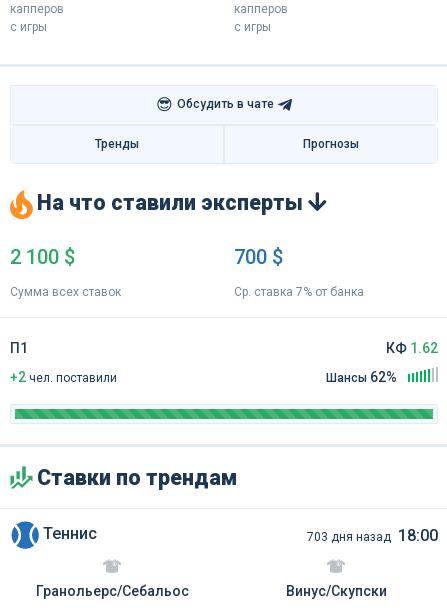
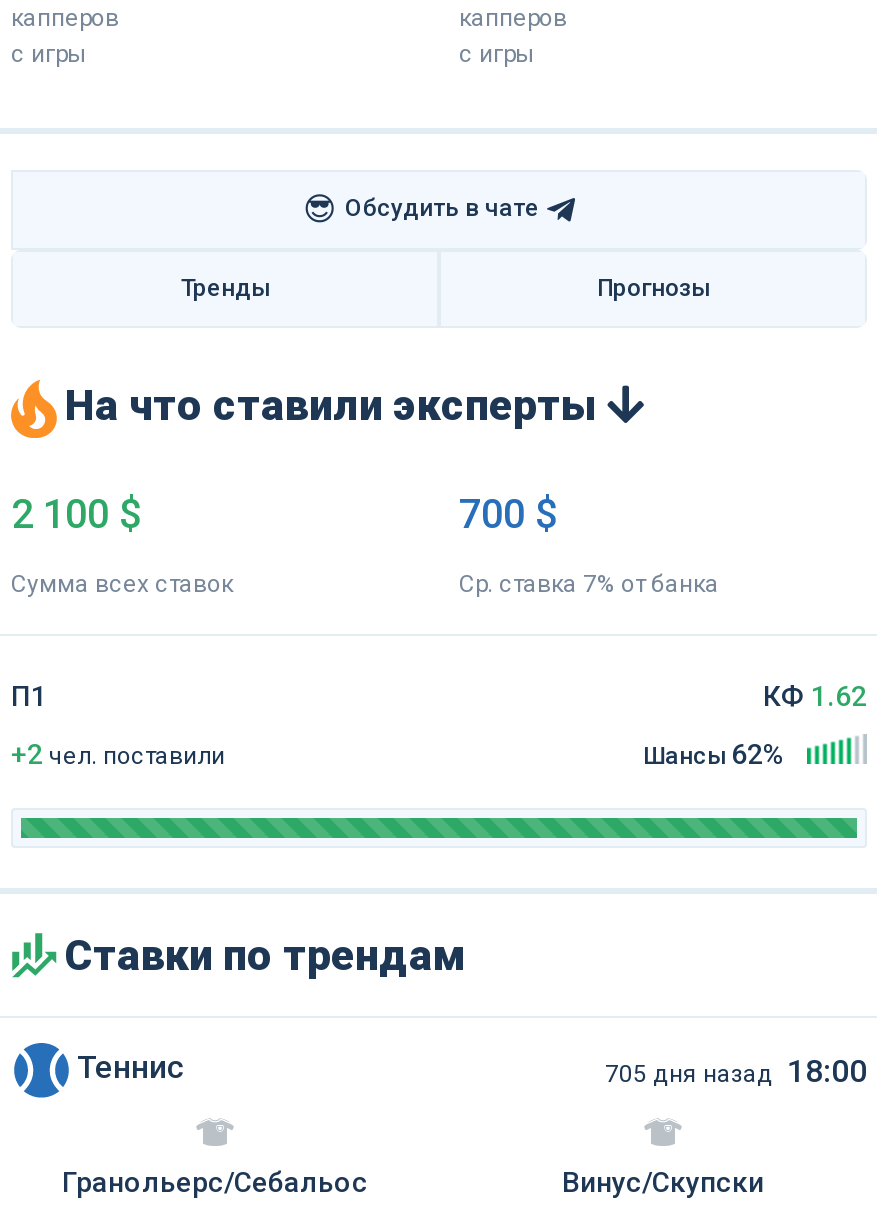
[307,526,438,545] 703 дня назад 18:00 -> [605,1051,867,1089] 705 дня назад 18:00

